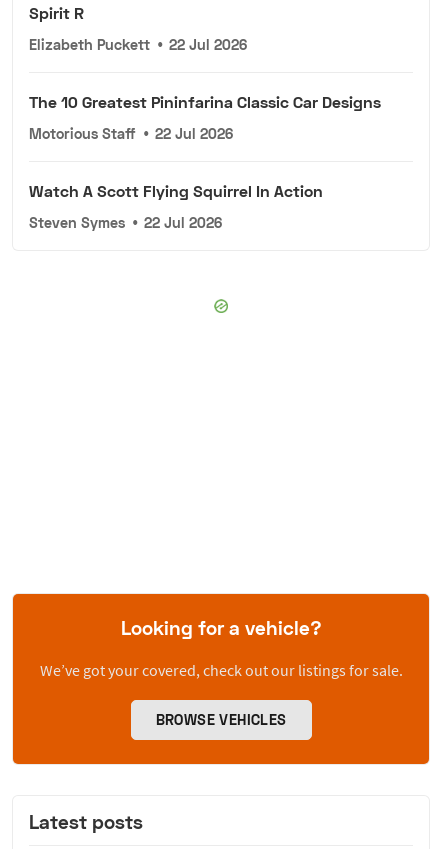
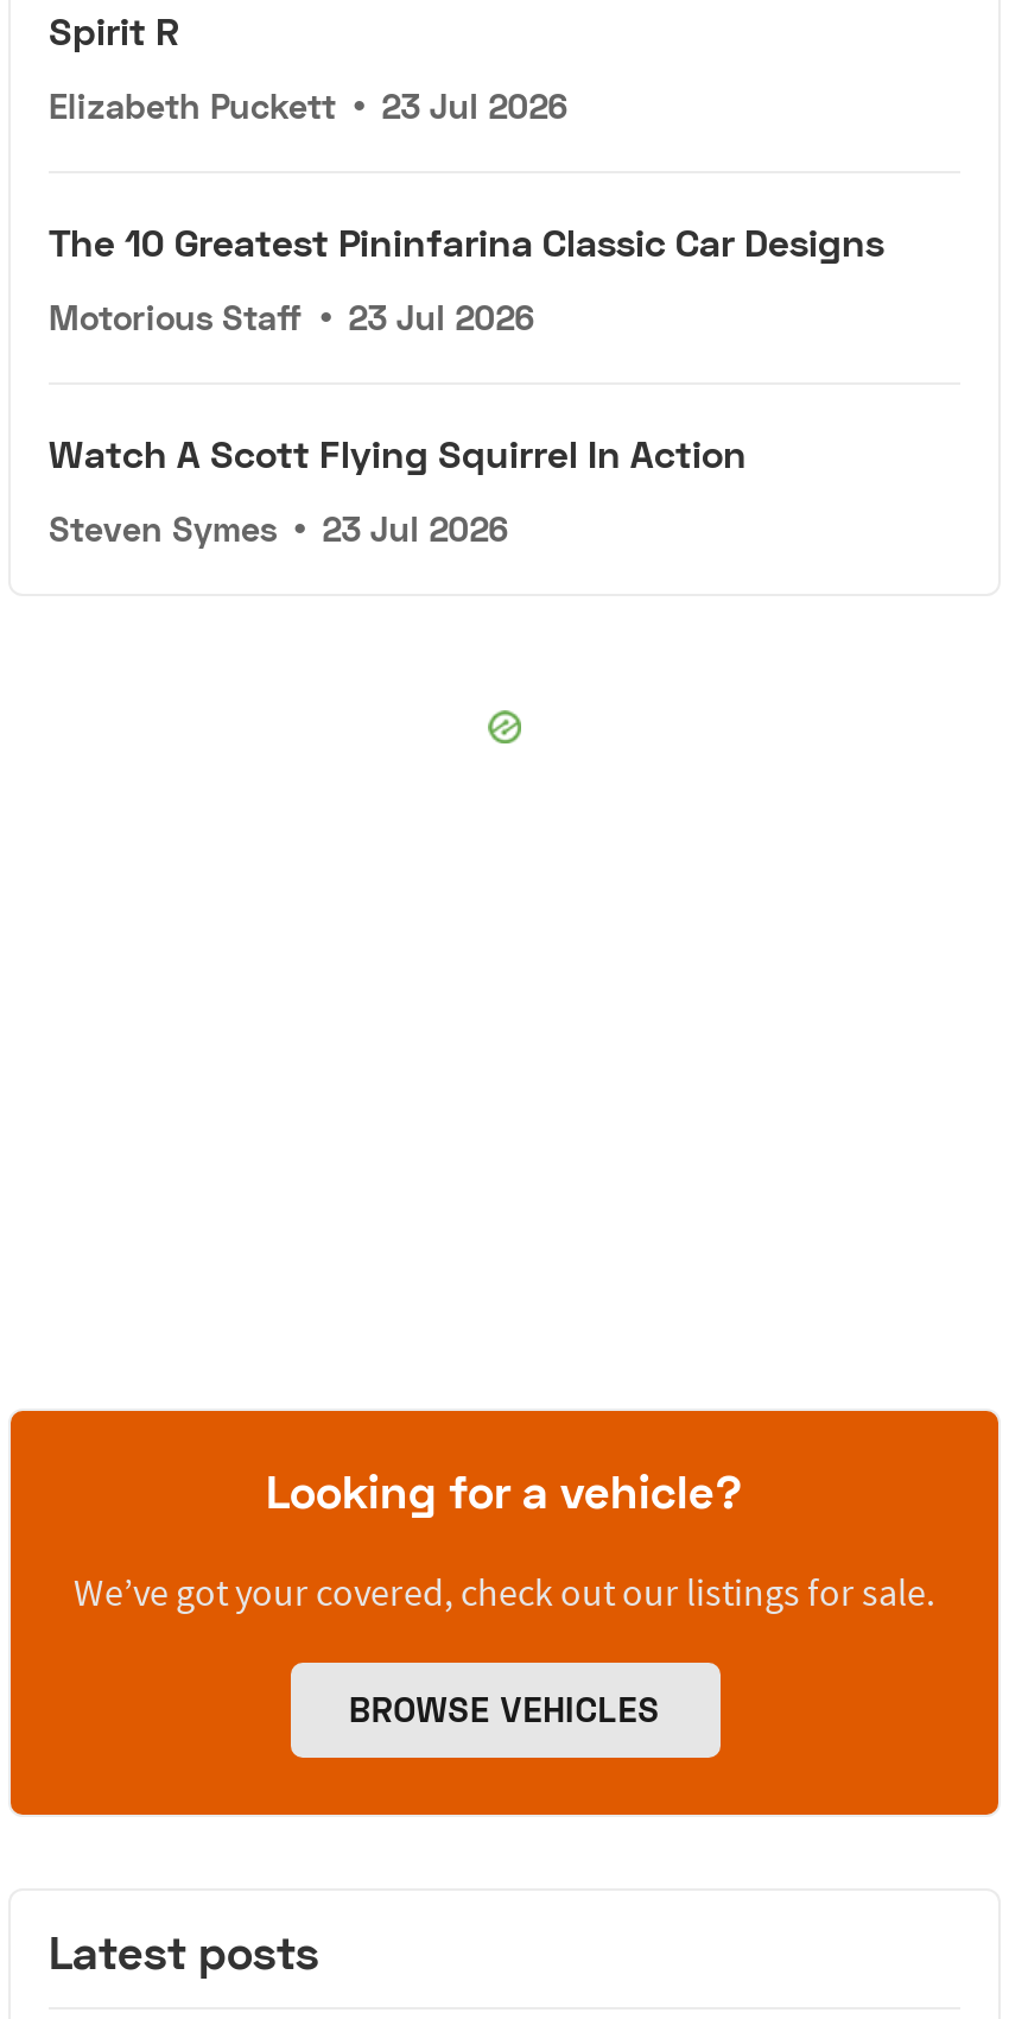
[29,36,247,53] Elizabeth Puckett • 22 Jul 2026 -> [49,86,567,127] Elizabeth Puckett • 23 Jul 2026
[29,125,233,142] Motorious Staff • 22 Jul 2026 -> [49,298,533,338] Motorious Staff • 23 Jul 2026
[29,214,222,231] Steven Symes • 22 Jul 2026 -> [49,509,507,549] Steven Symes • 23 Jul 2026

